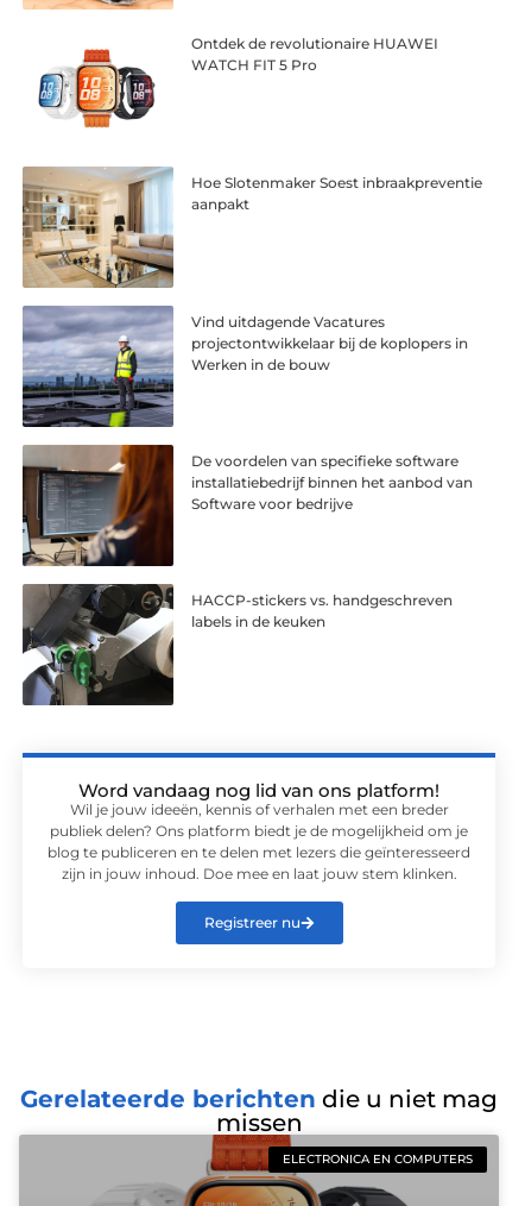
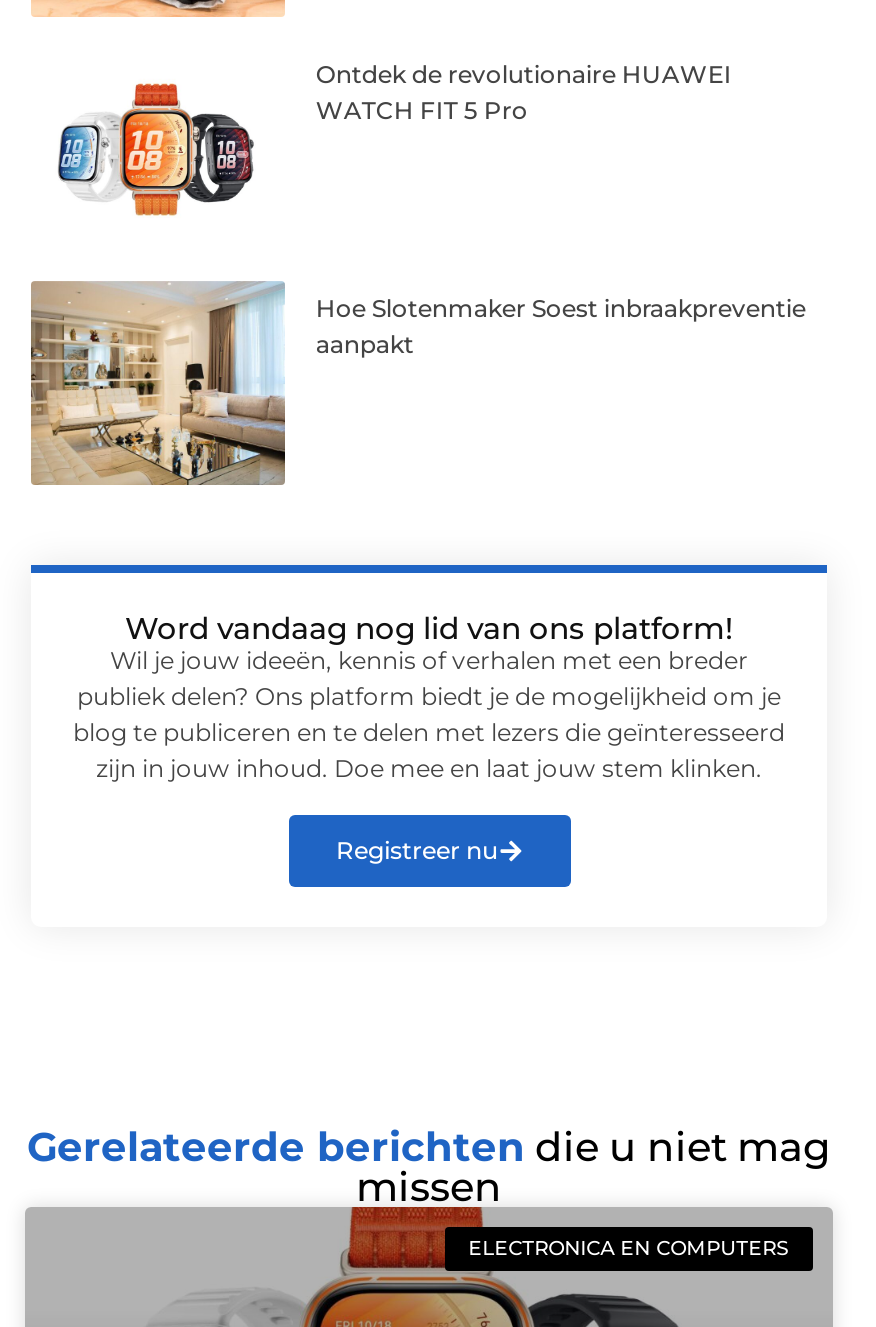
[21,304,468,428] [image] | Vind uitdagende Vacatures | projectontwikkelaar bij de koplopers in | Werken in de bouw -> none
[21,444,473,567] [image] | De voordelen van specifieke software | installatiebedrijf binnen het aanbod van | Software voor bedrijve -> none
[21,583,453,706] [image] | HACCP-stickers vs. handgeschreven | labels in de keuken -> none

